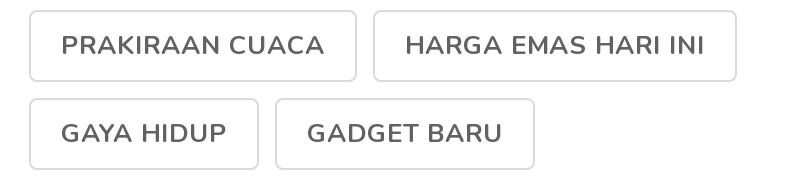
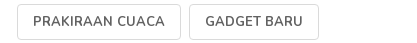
[61,29,705,153] HARGA EMAS HARI INI | GAYA HIDUP -> none

